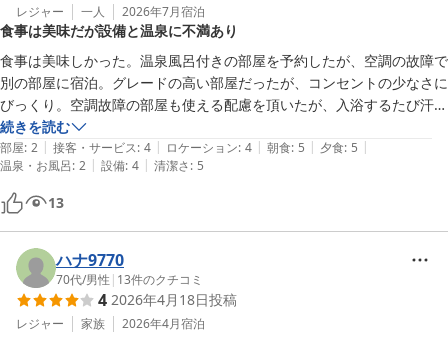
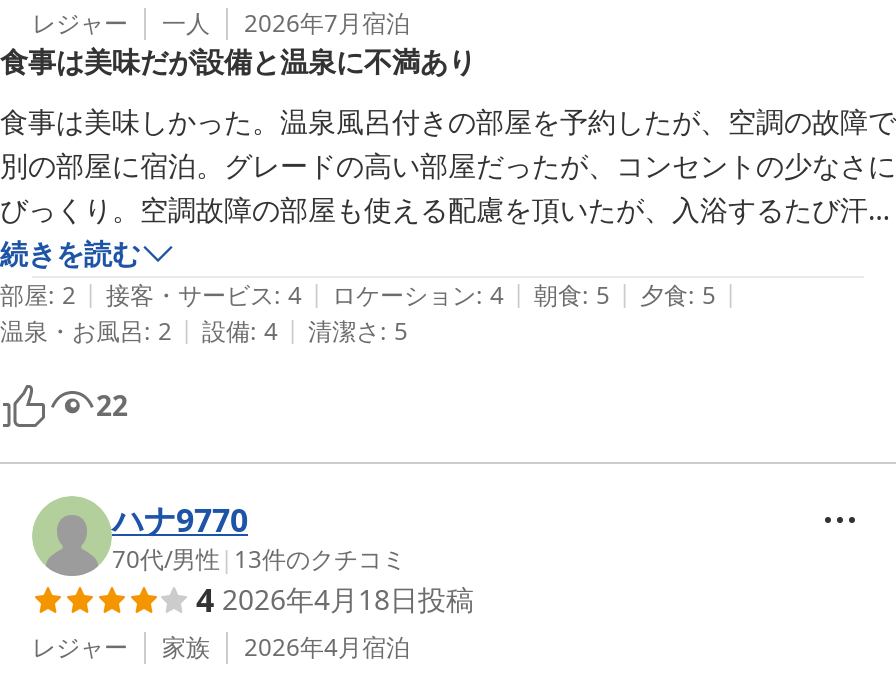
[48,193,64,212] 13 -> [96,386,128,424] 22

